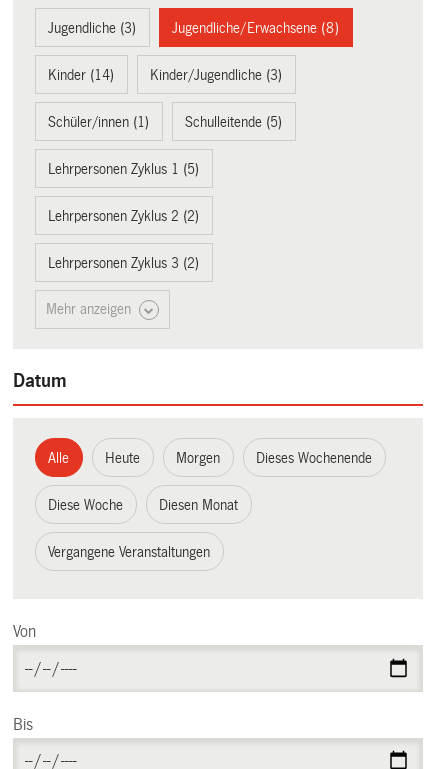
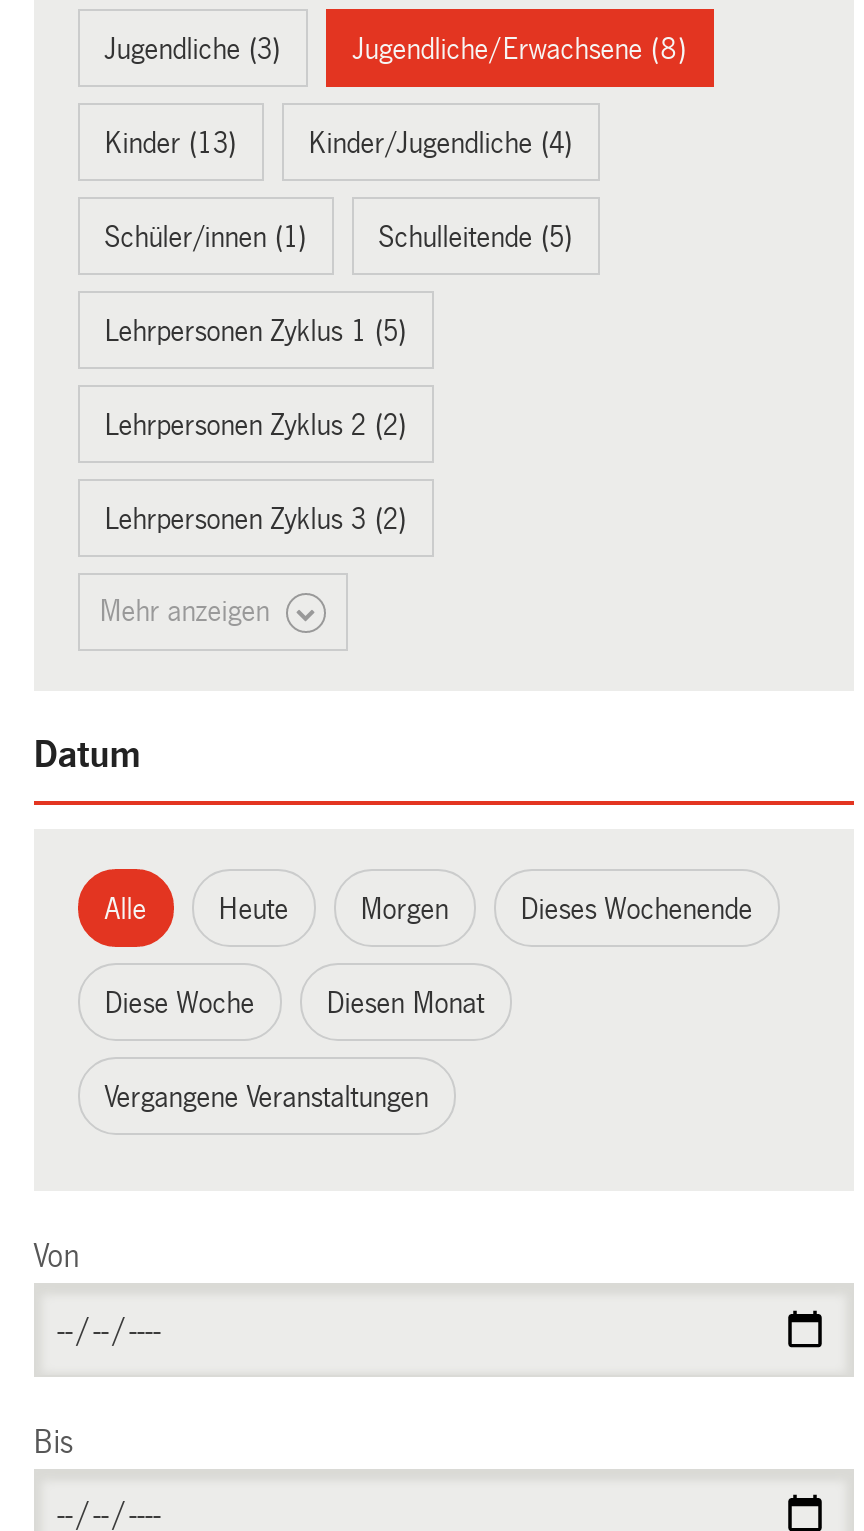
[48,67,114,83] Kinder (14) -> [104,127,236,159] Kinder (13)
[150,67,282,83] Kinder/Jugendliche (3) -> [308,127,572,159] Kinder/Jugendliche (4)

